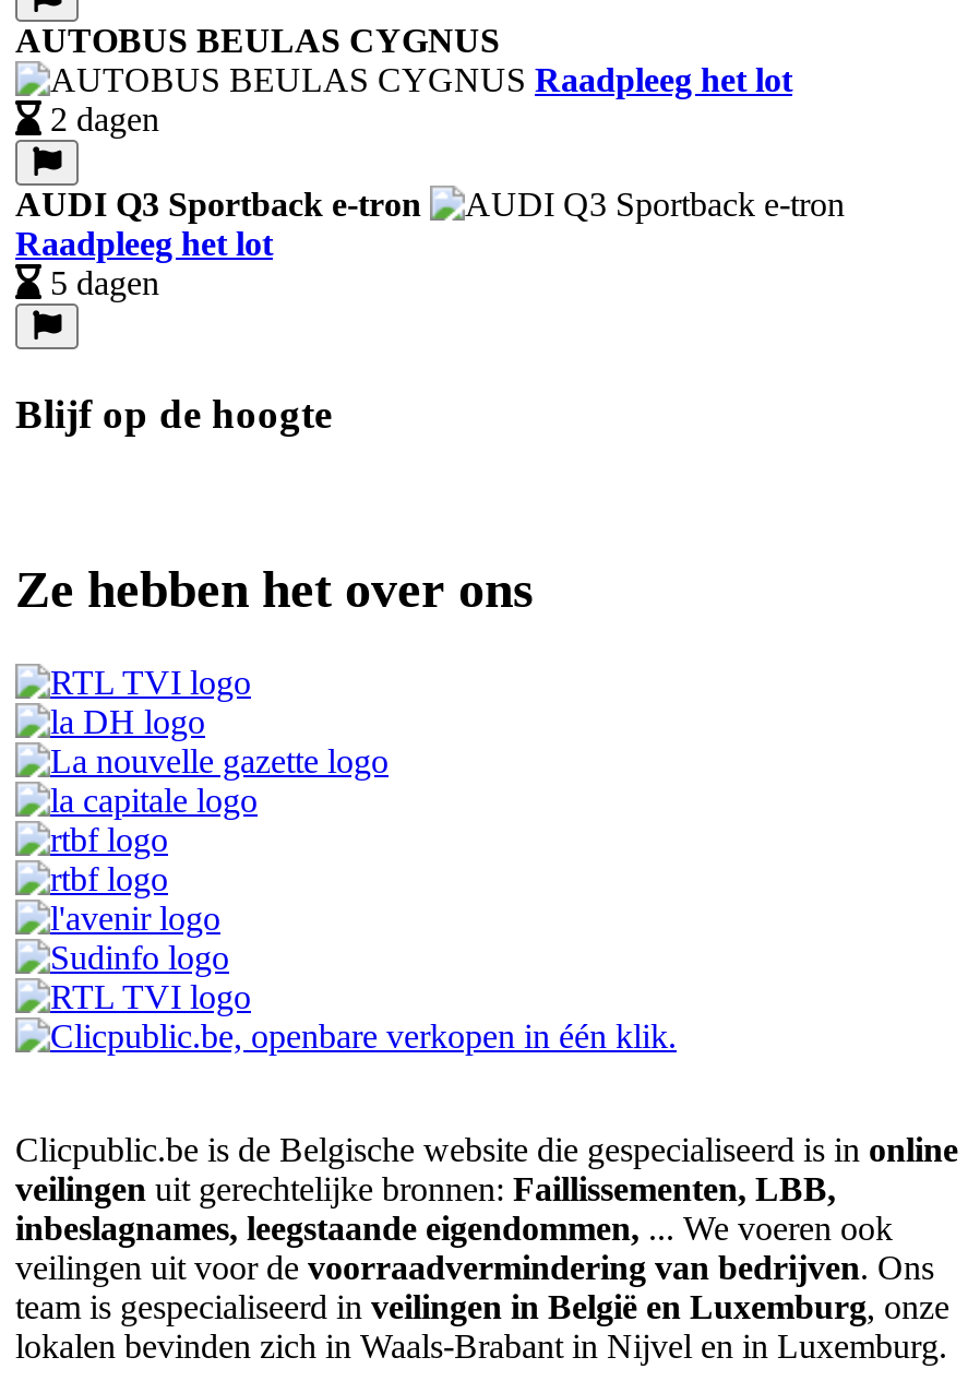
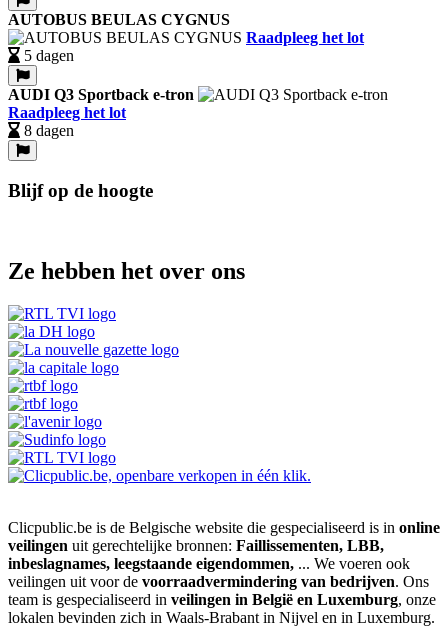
[50,101,159,138] 2 dagen -> [24,47,74,64] 5 dagen
[50,264,159,302] 5 dagen -> [24,122,74,139] 8 dagen

